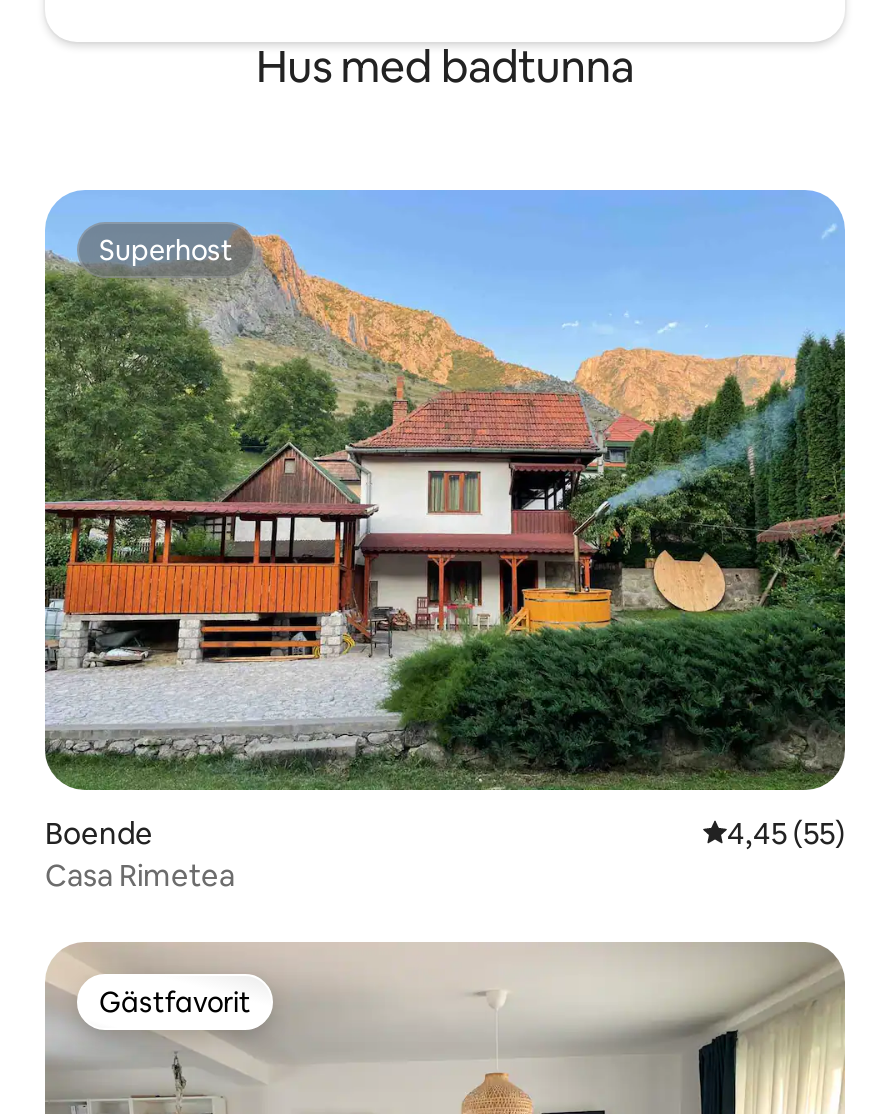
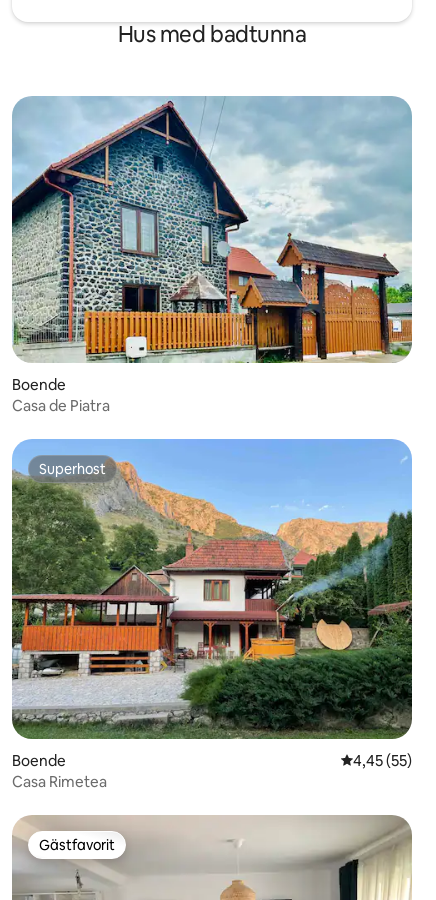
none -> [12,96,413,414] [image] | Boende | Casa de Piatra

